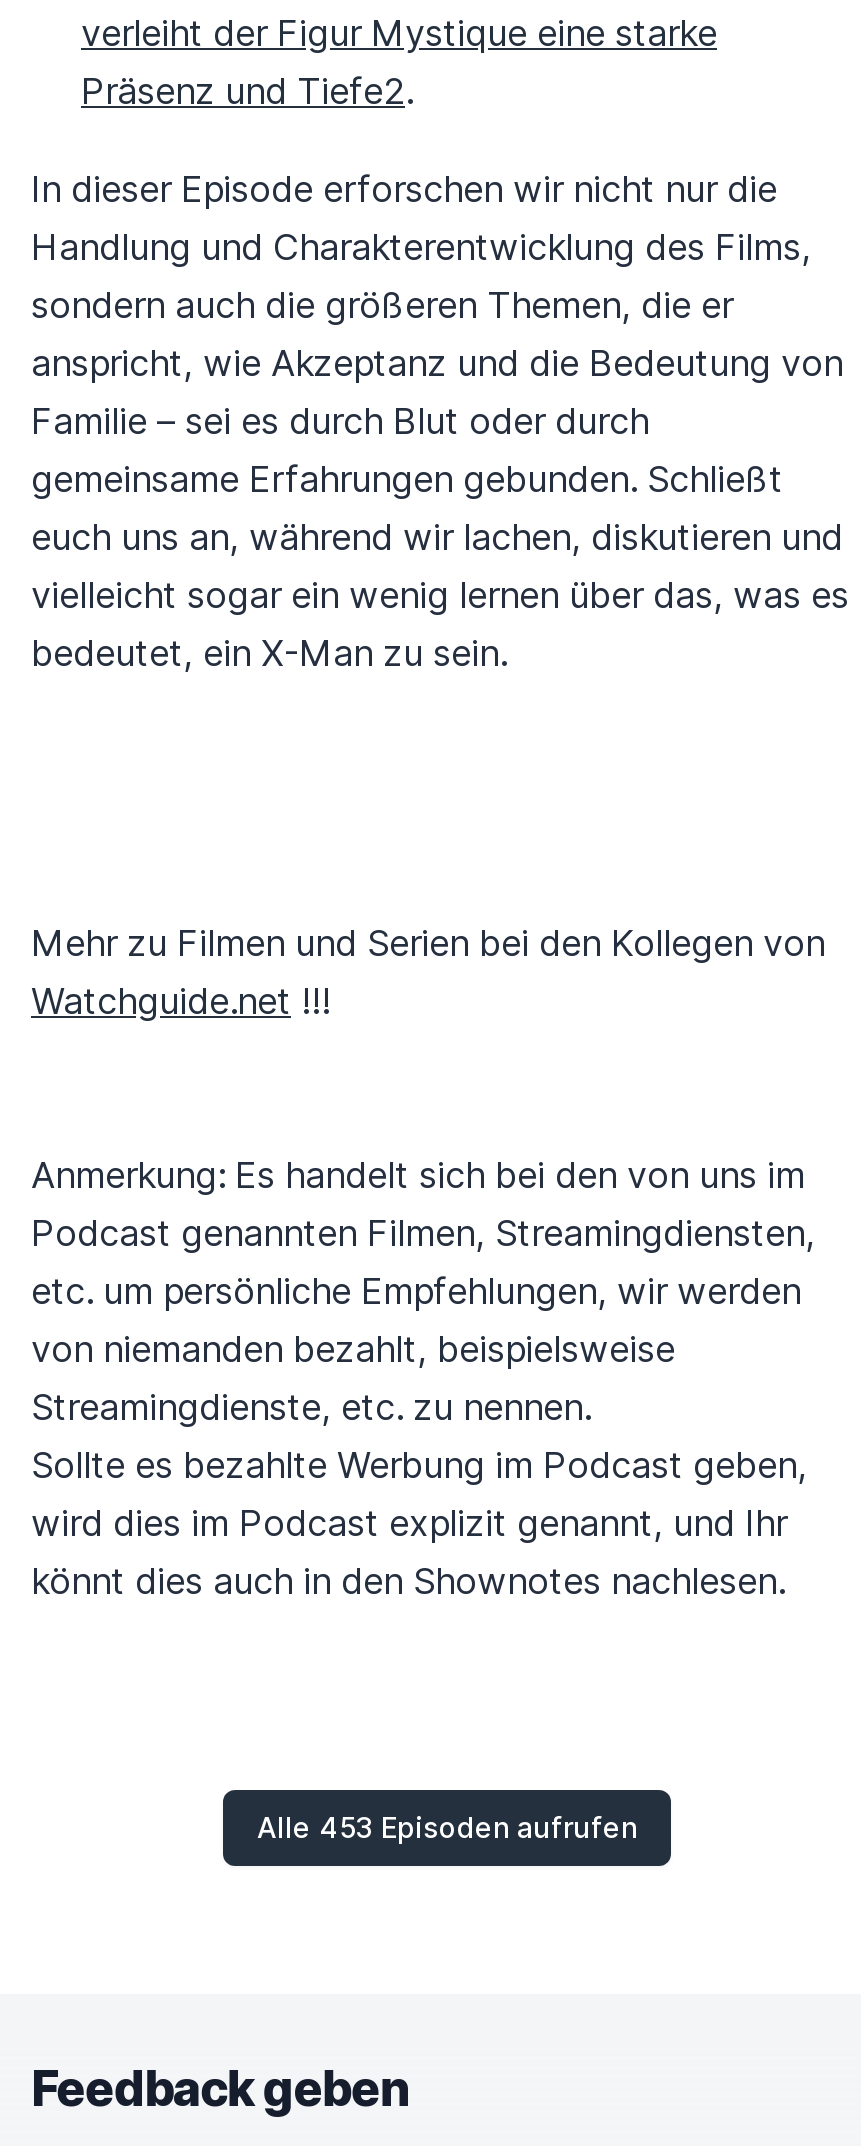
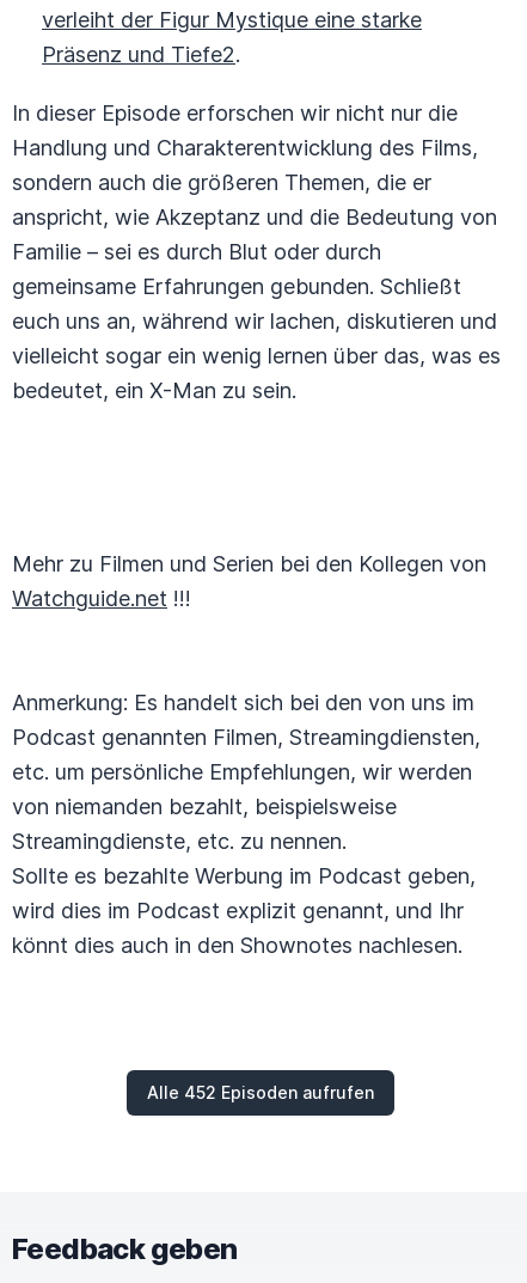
[257,1810,637,1844] Alle 453 Episoden aufrufen -> [147,1082,374,1102] Alle 452 Episoden aufrufen

